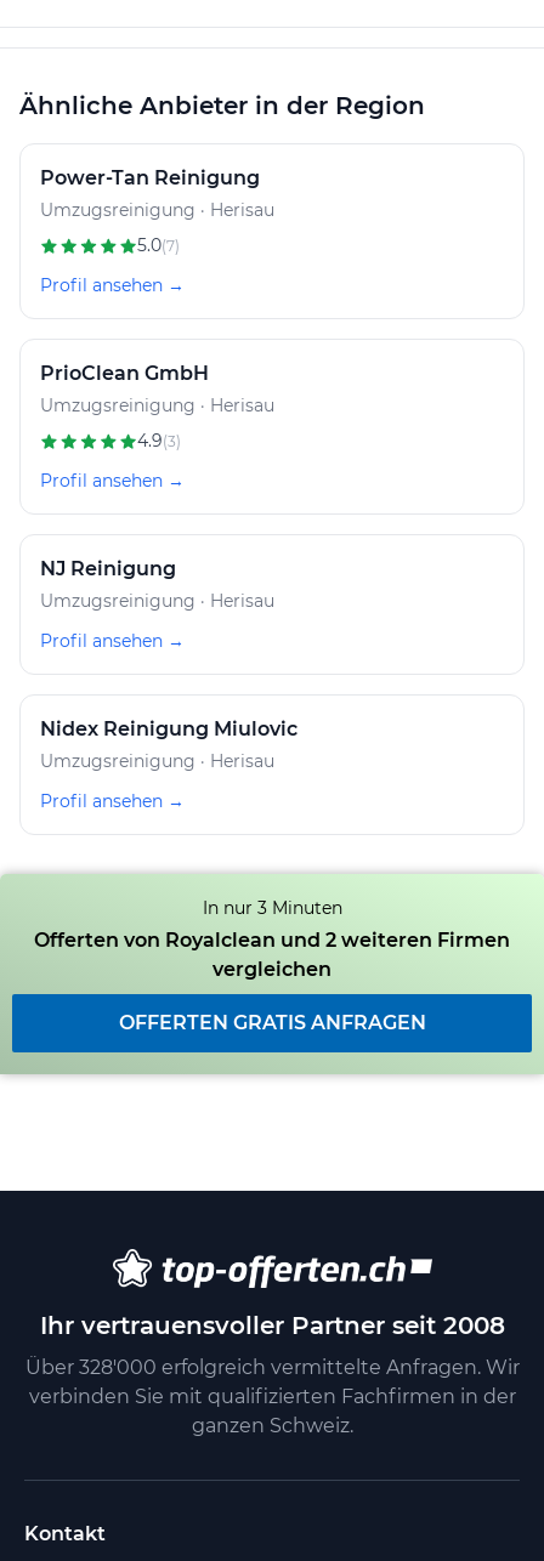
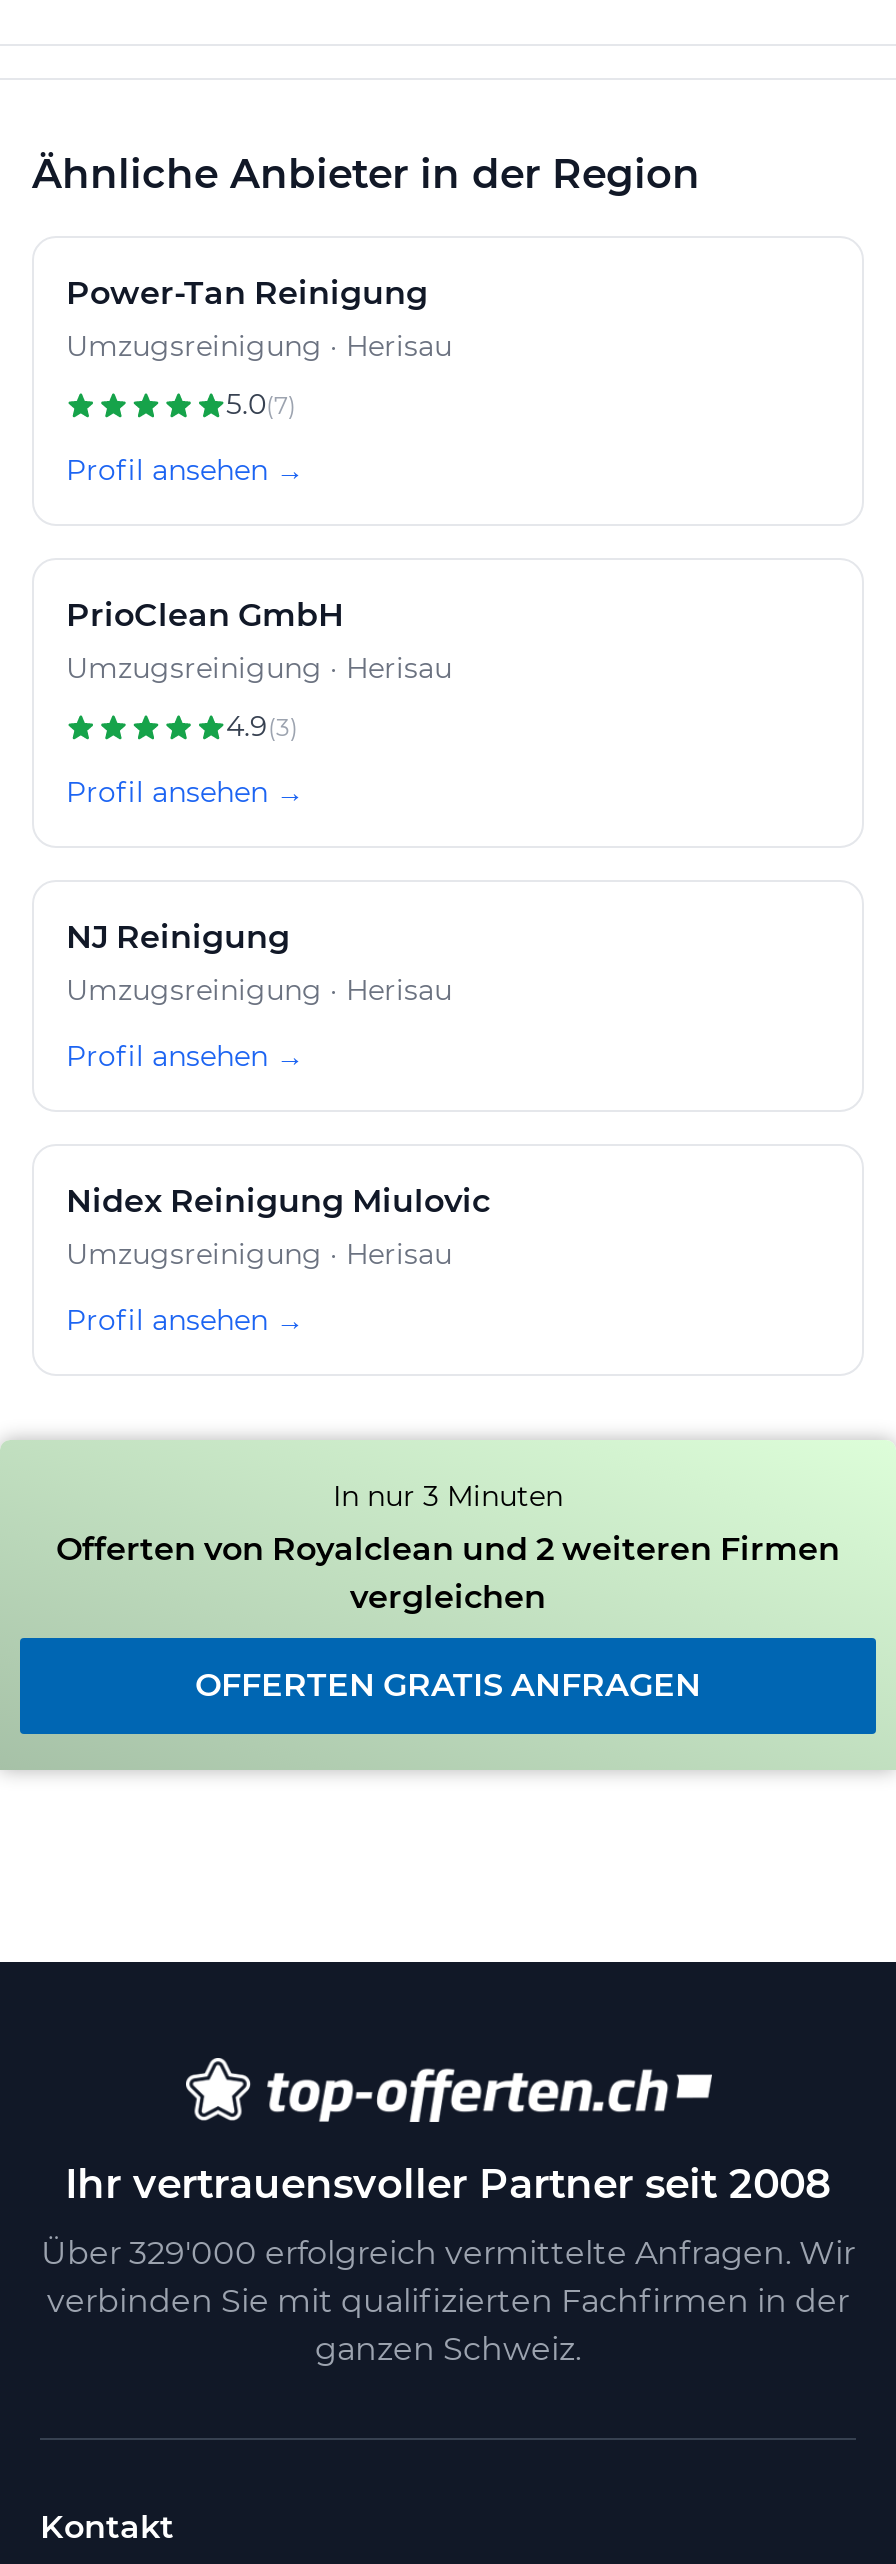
[25,1356,519,1379] Über 328'000 erfolgreich vermittelte Anfragen. Wir -> [41,2234,855,2272] Über 329'000 erfolgreich vermittelte Anfragen. Wir

